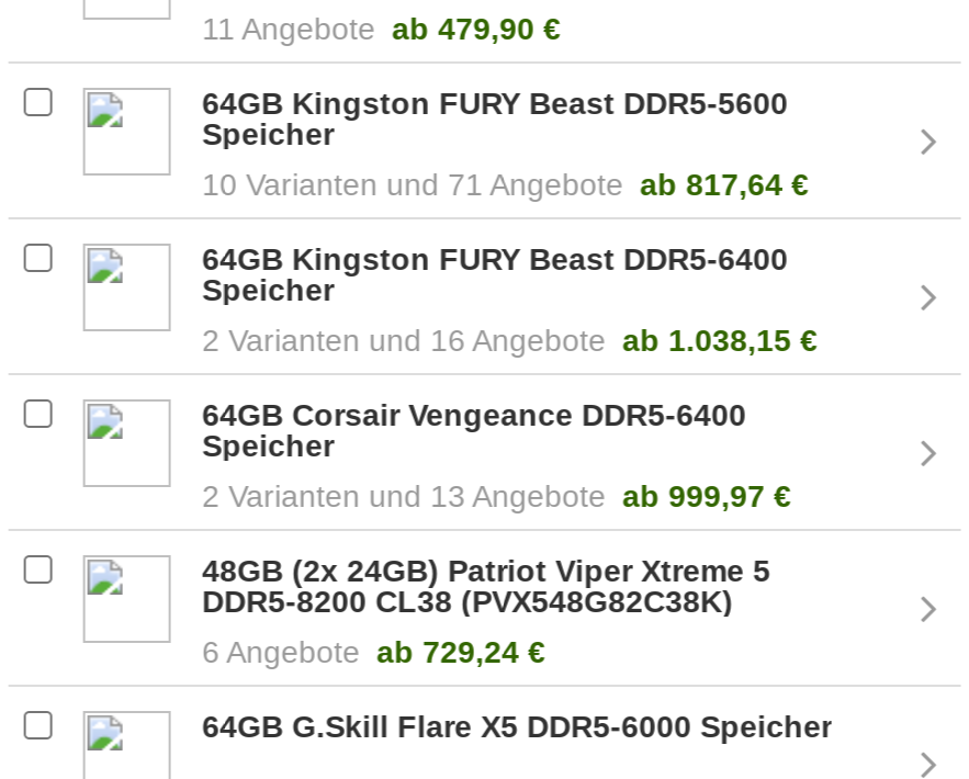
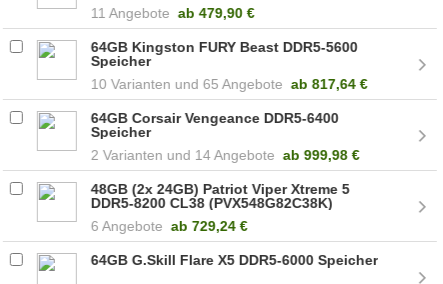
[202,167,818,357] 71 Angebote ab 817,64 € | 64GB Kingston FURY Beast DDR5-6400 | Speicher | 2 | 16 Angebote ab 1.038,15 € -> [203,76,367,92] 65 Angebote ab 817,64 €
[430,478,791,513] 13 Angebote ab 999,97 € -> [195,147,359,163] 14 Angebote ab 999,98 €

